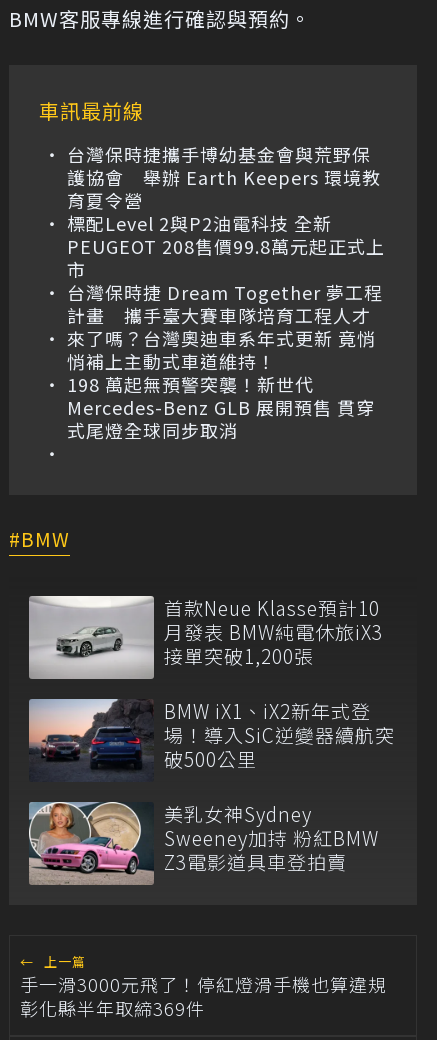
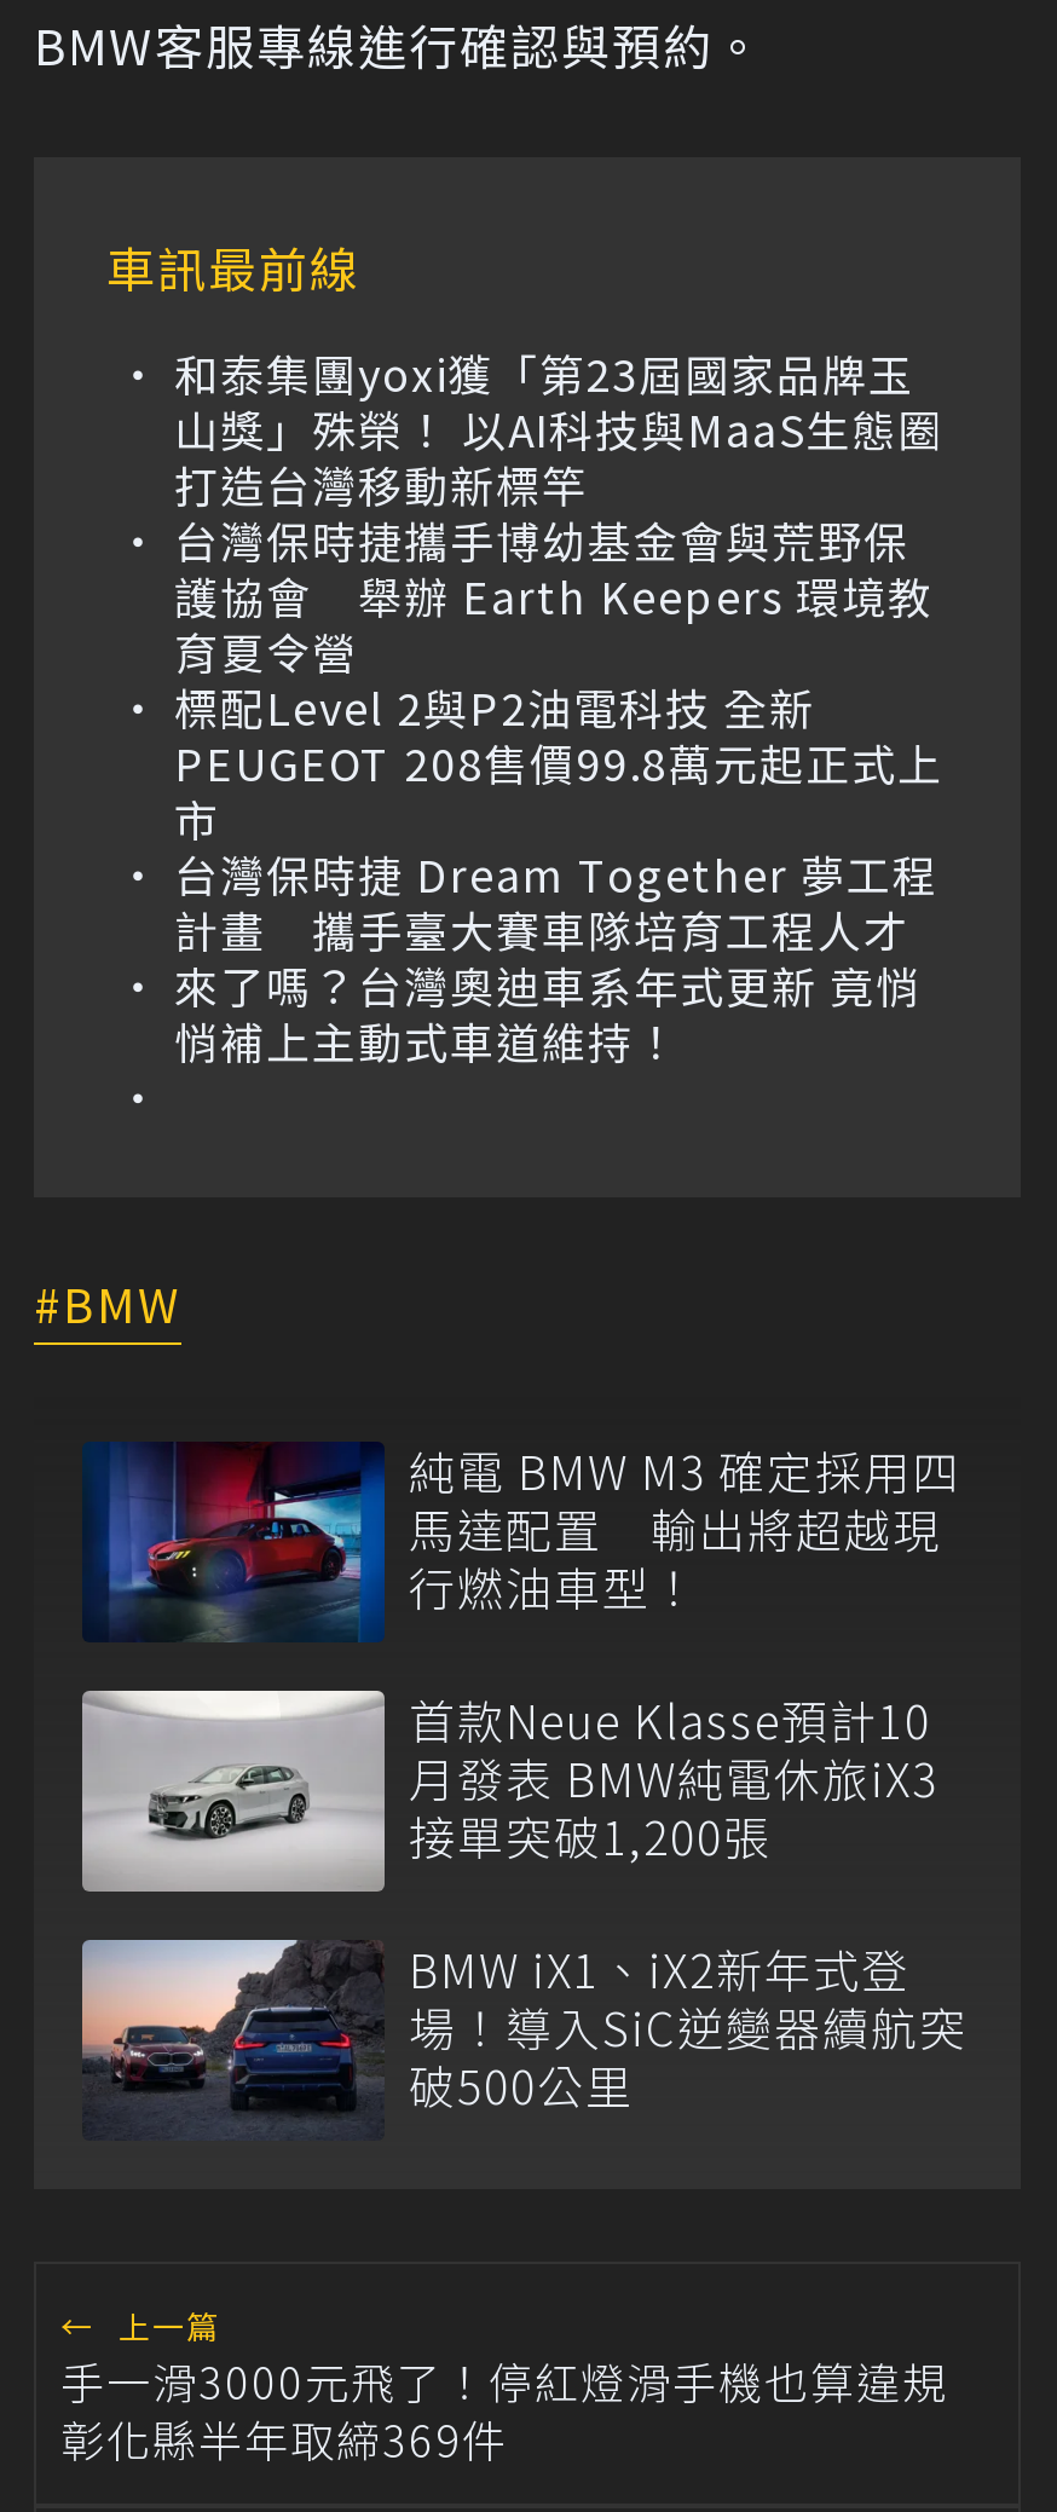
none -> [174,340,943,514] 和泰集團yoxi獲「第23屆國家品牌玉 | 山獎」殊榮！ 以AI科技與MaaS生態圈 | 打造台灣移動新標竿
moved [67,141,385,374] -> [174,507,943,1071]: 台灣保時捷攜手博幼基金會與荒野保 | 護協會 舉辦 Earth Keepers 環境教 | 標配Level 2與P2油電科技 全新 | ... | 來了嗎？台灣奧迪車系年式更新 竟悄 | 悄補上主動式車道維持！
[67,371,375,443] 198 萬起無預警突襲！新世代 | Mercedes-Benz GLB 展開預售 貫穿 | 式尾燈全球同步取消 -> none
none -> [82,1436,960,1642] [image] | 純電 BMW M3 確定採用四 | 馬達配置 輸出將超越現 | 行燃油車型！
moved [27,594,395,772] -> [77,1685,968,2116]: [image] | 首款Neue Klasse預計10 | 月發表 BMW純電休旅iX3 | 接單突破1,200張 | BMW iX1、iX2新年式登 | 場！導入SiC逆變器續航突 | 破500公里
[28,800,379,886] [image] | 美乳女神Sydney | Sweeney加持 粉紅BMW | Z3電影道具車登拍賣 -> none

